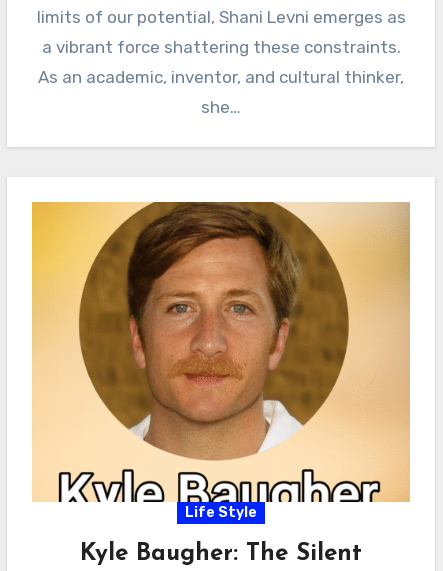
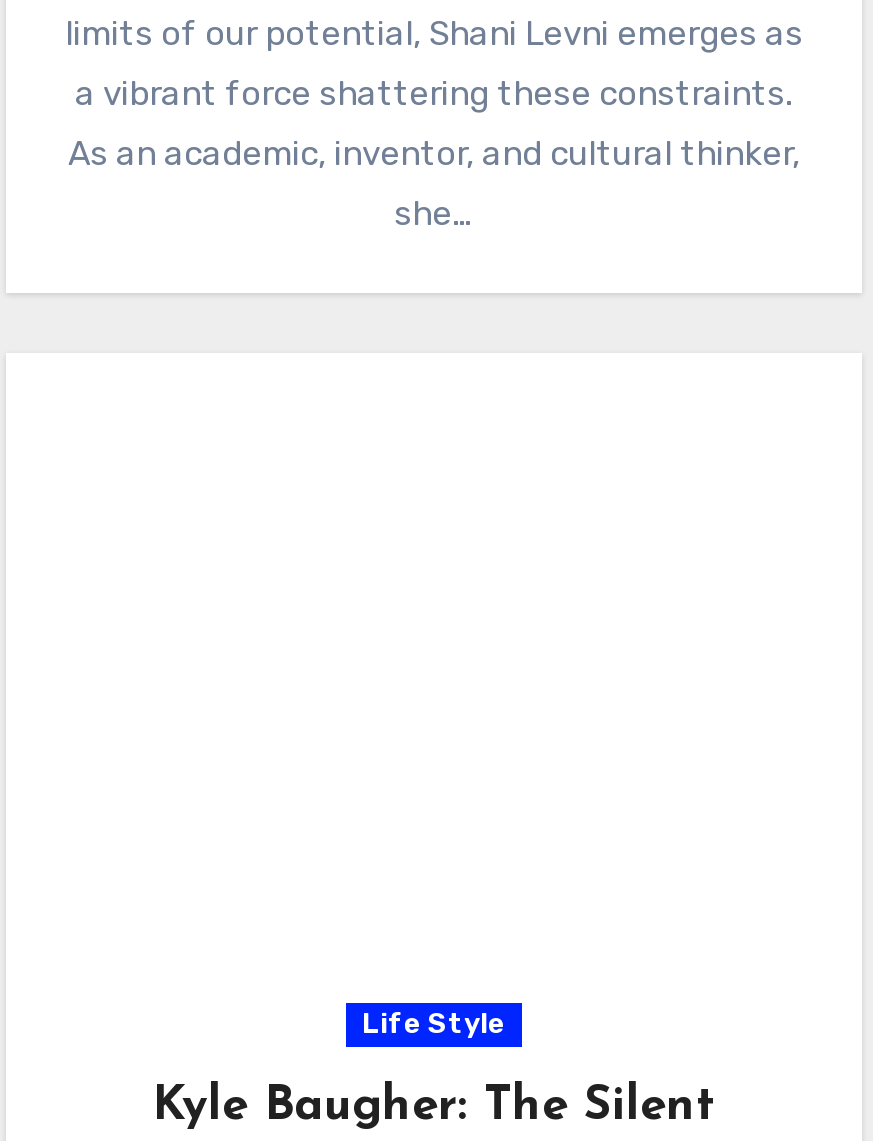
[31,201,411,503] [image] -> none

